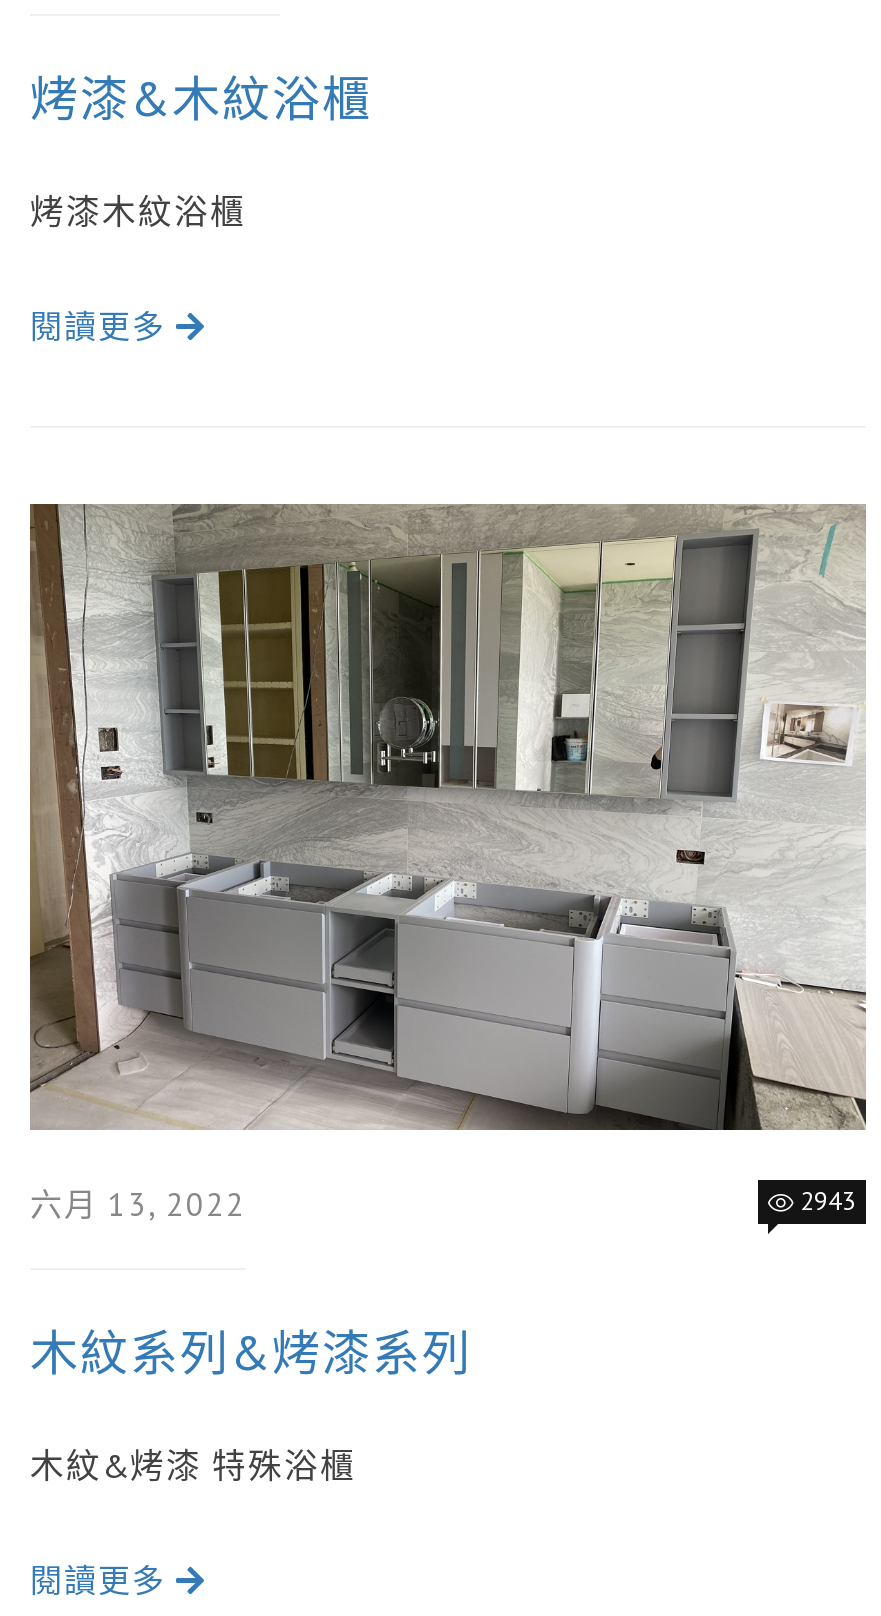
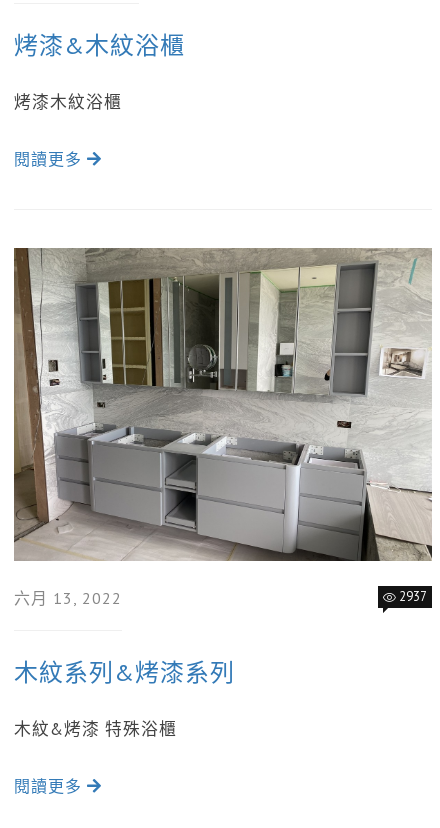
[794,1185,856,1219] 2943 -> [396,588,427,605] 2937

